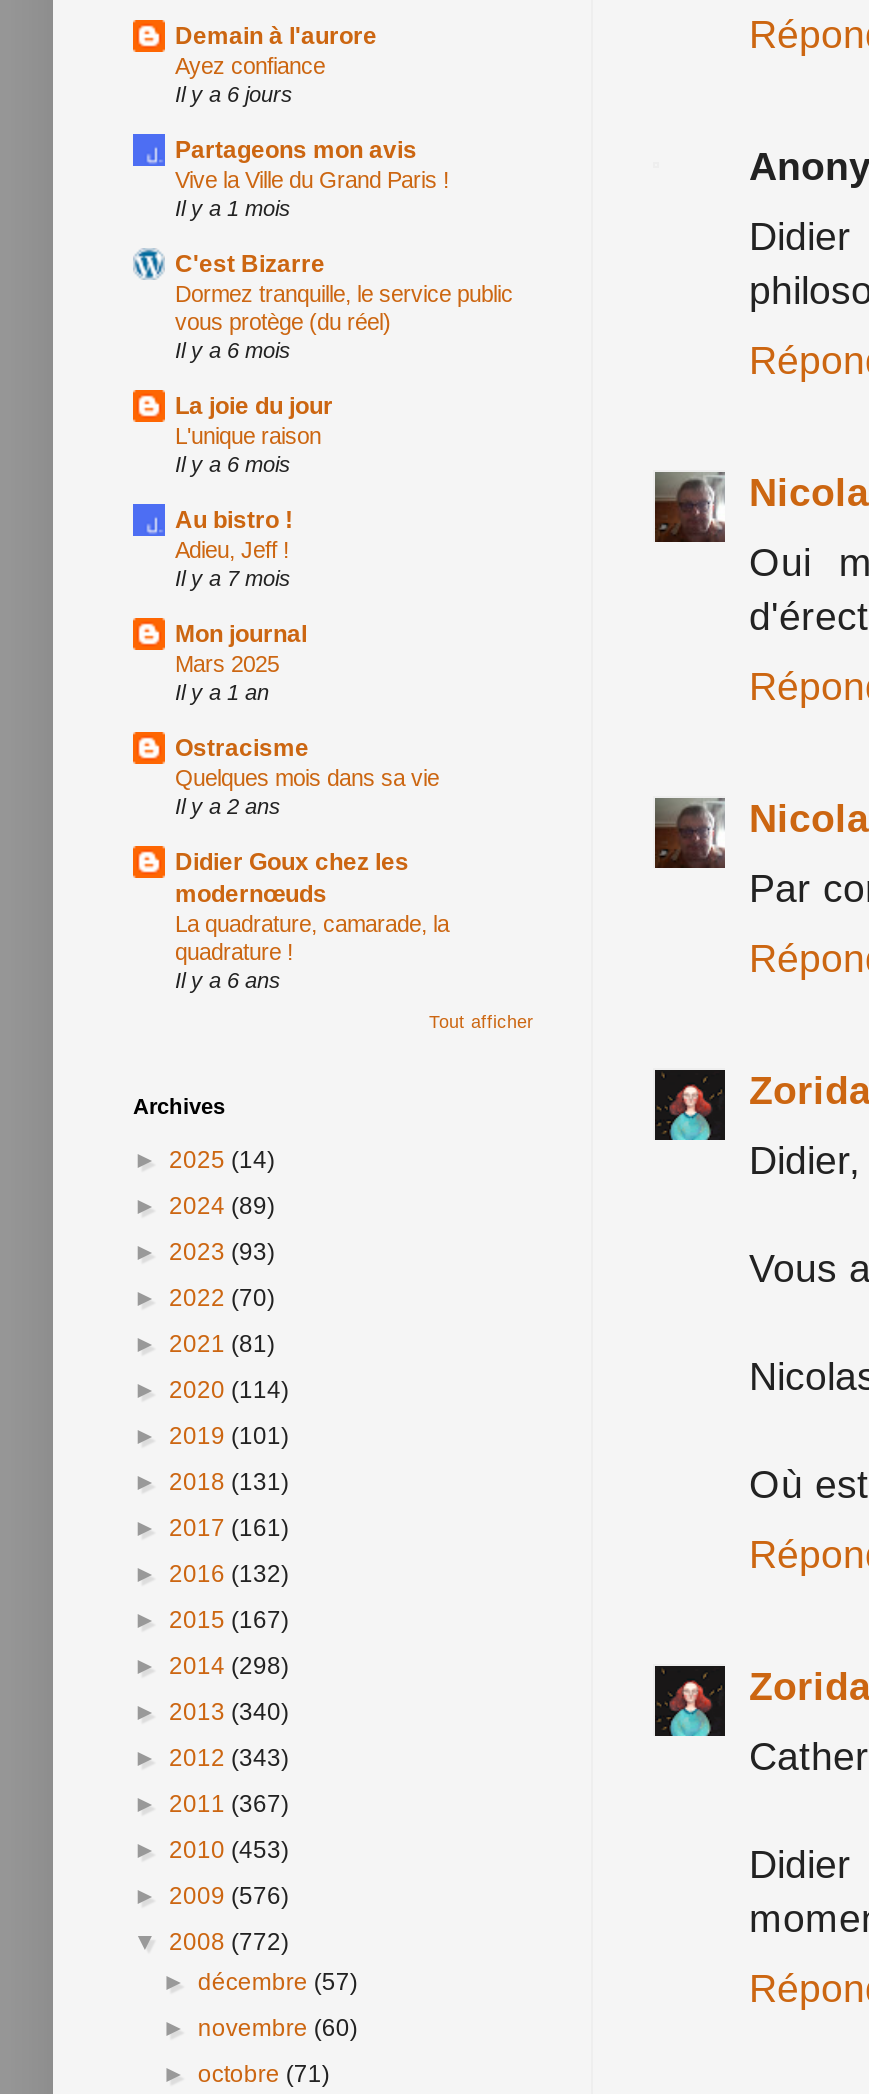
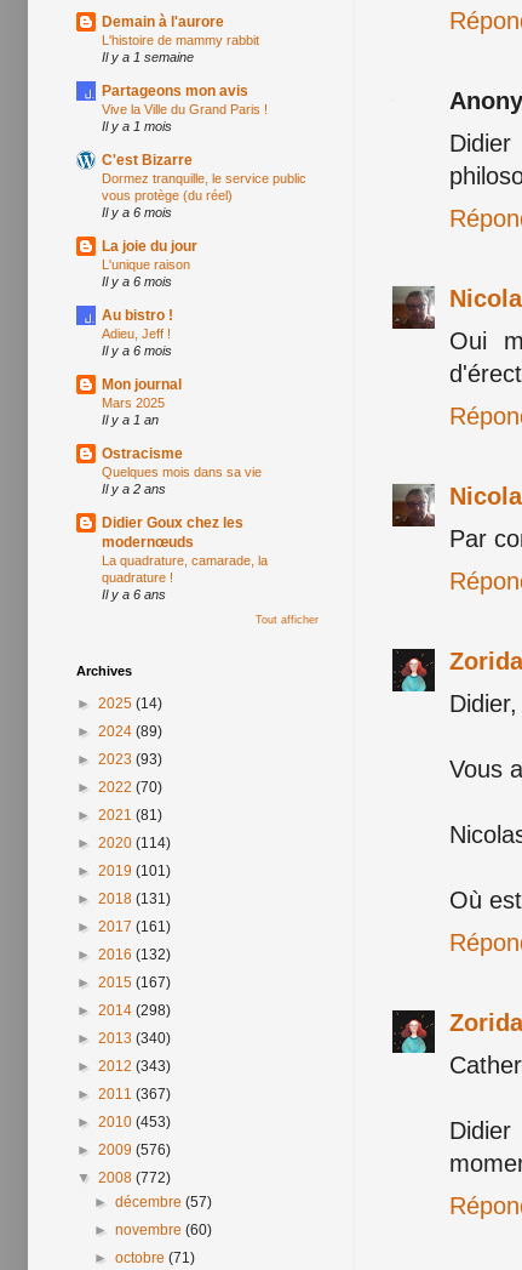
[175,55,325,107] Ayez confiance | Il y a 6 jours -> [102,33,259,65] L'histoire de mammy rabbit | Il y a 1 semaine
[175,567,291,591] Il y a 7 mois -> [102,344,172,358] Il y a 6 mois

